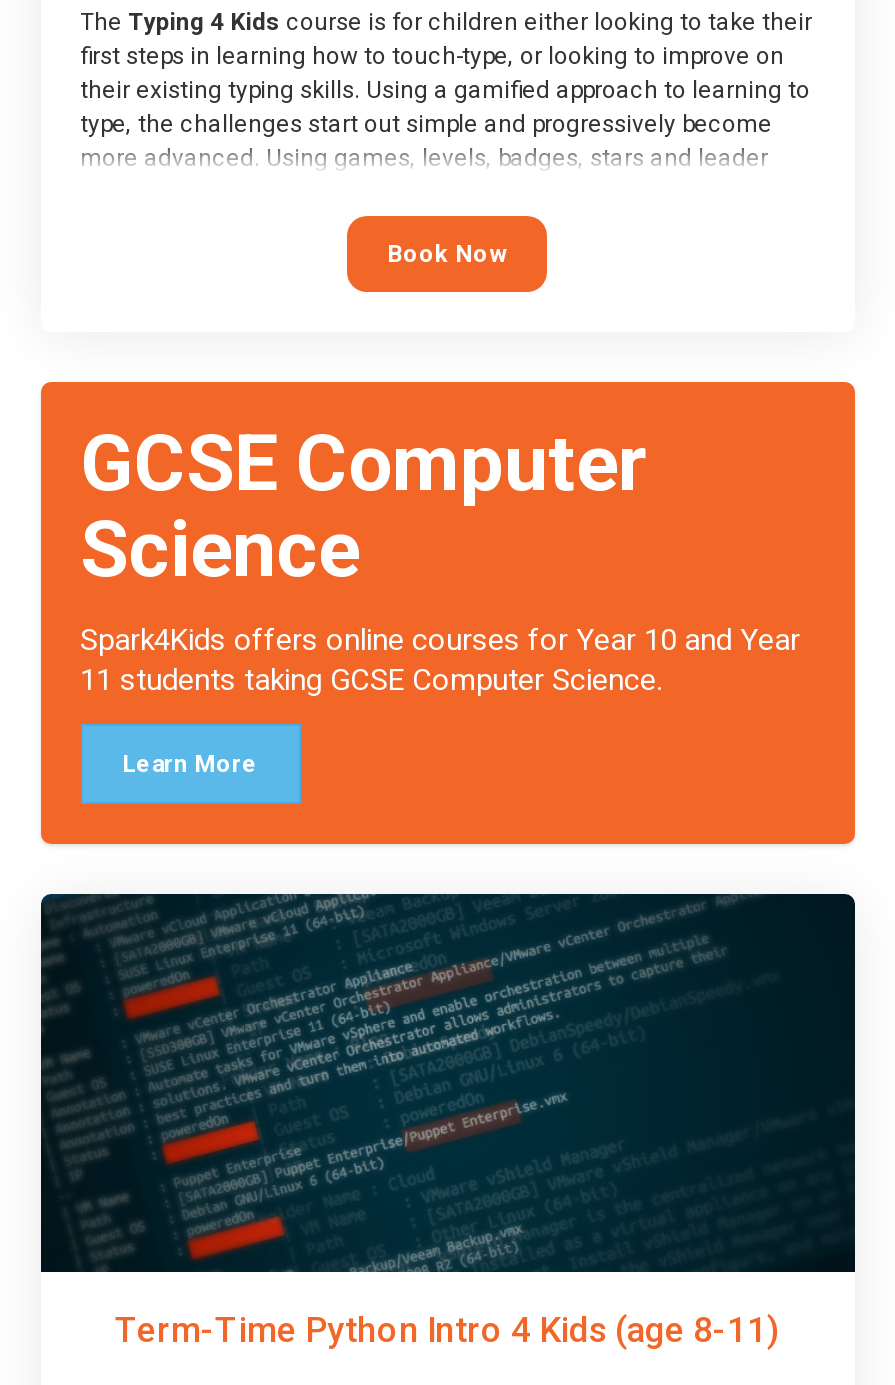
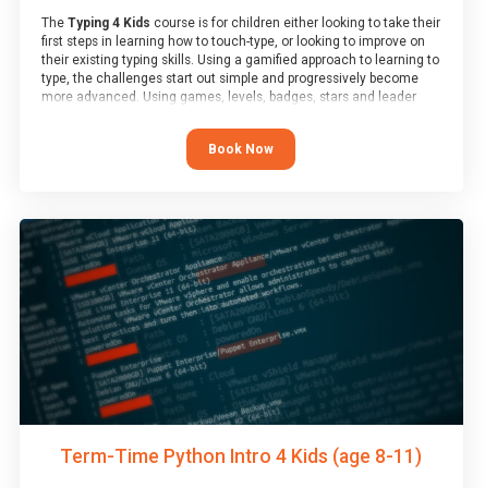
[39,380,857,846] [image] | GCSE Computer | Science | Spark4Kids offers online courses for Year 10 and Year | 11 students taking GCSE Computer Science. | Learn More -> none

